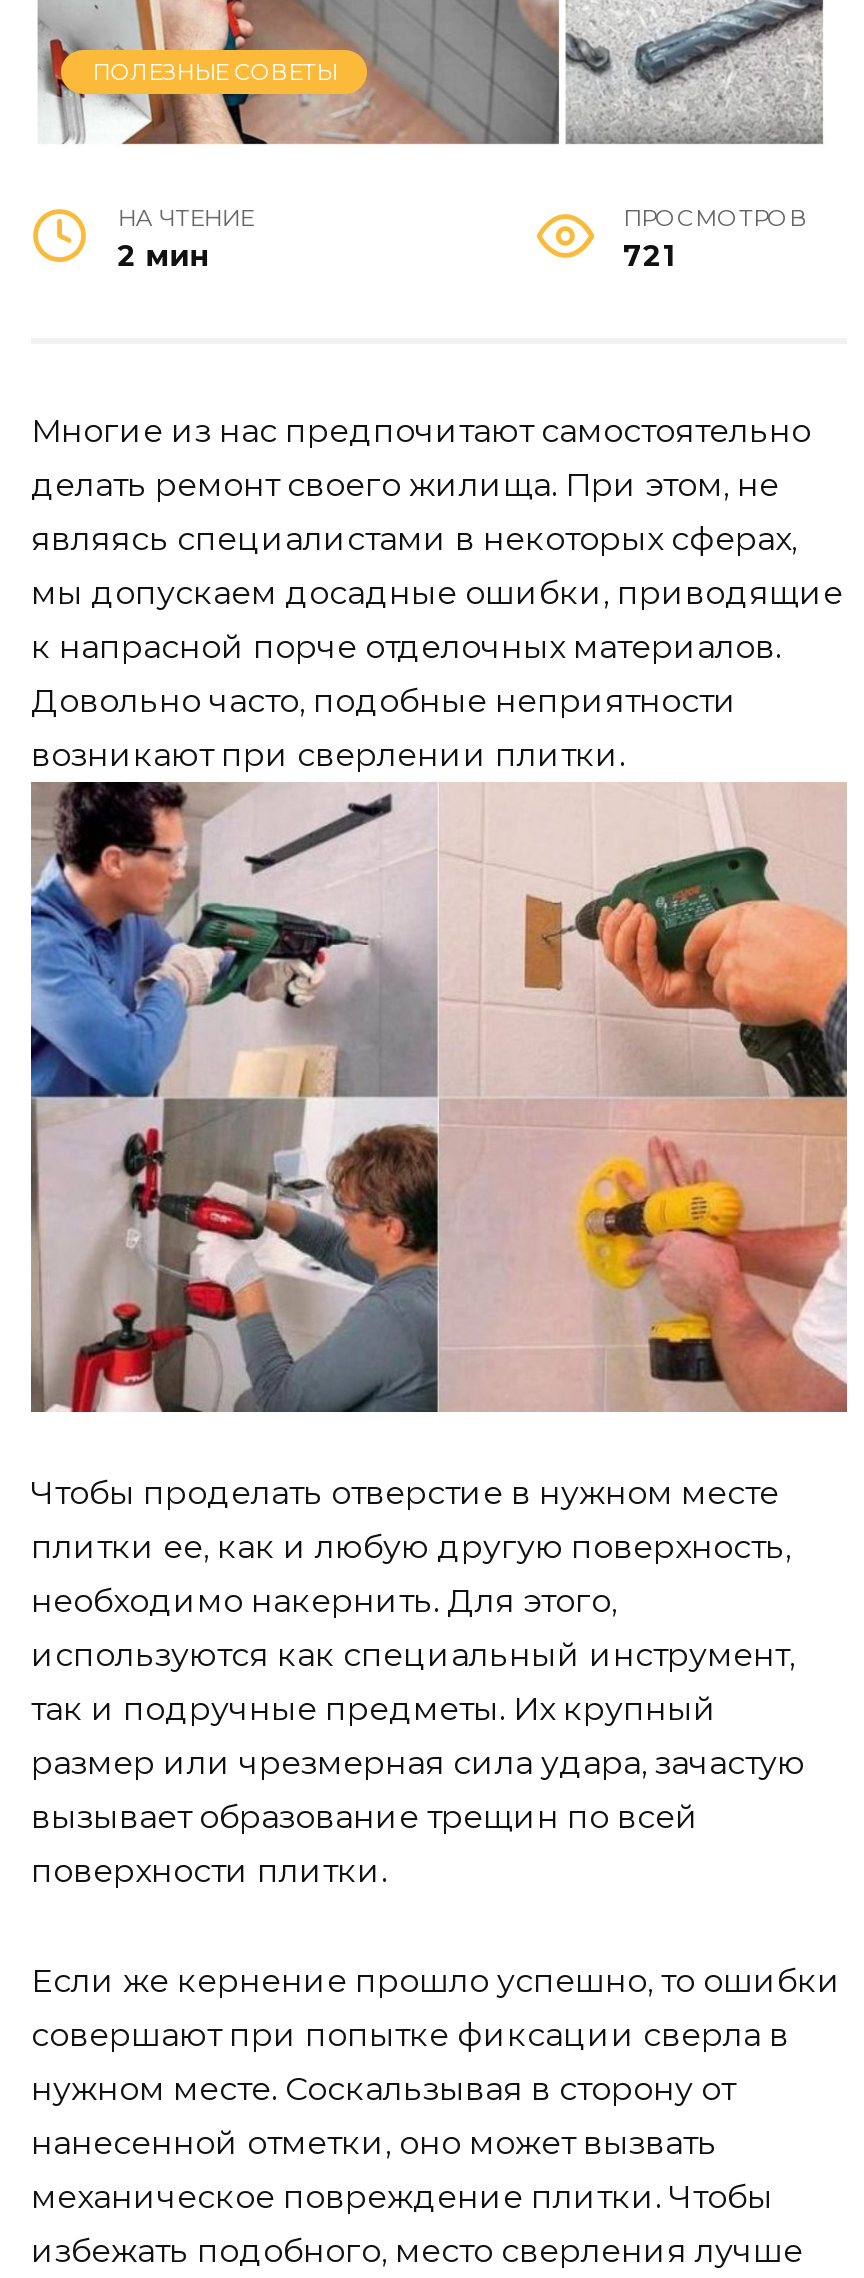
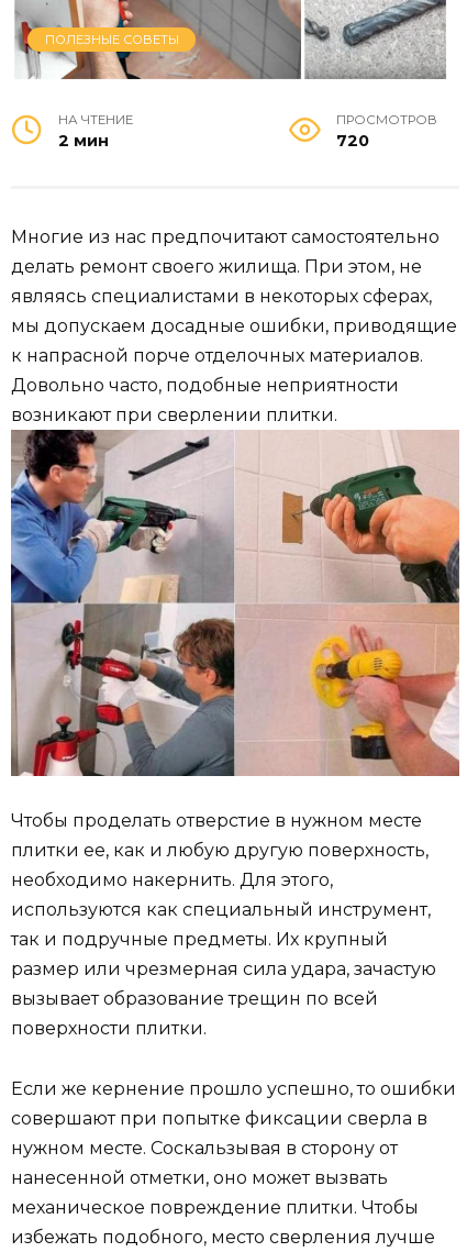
[623,237,675,273] 721 -> [336,130,369,150] 720

